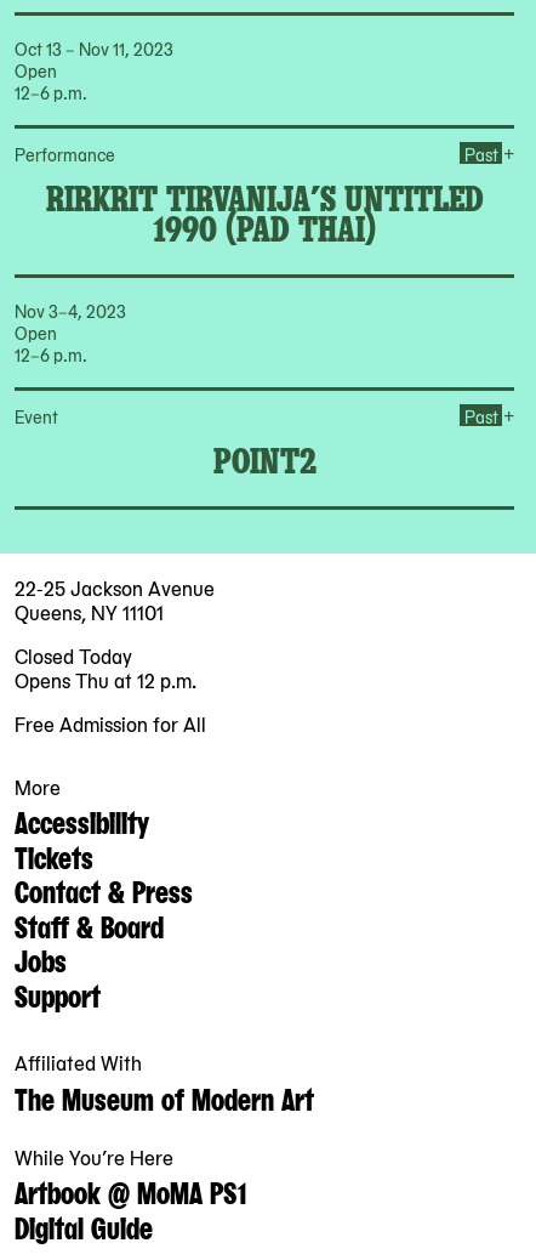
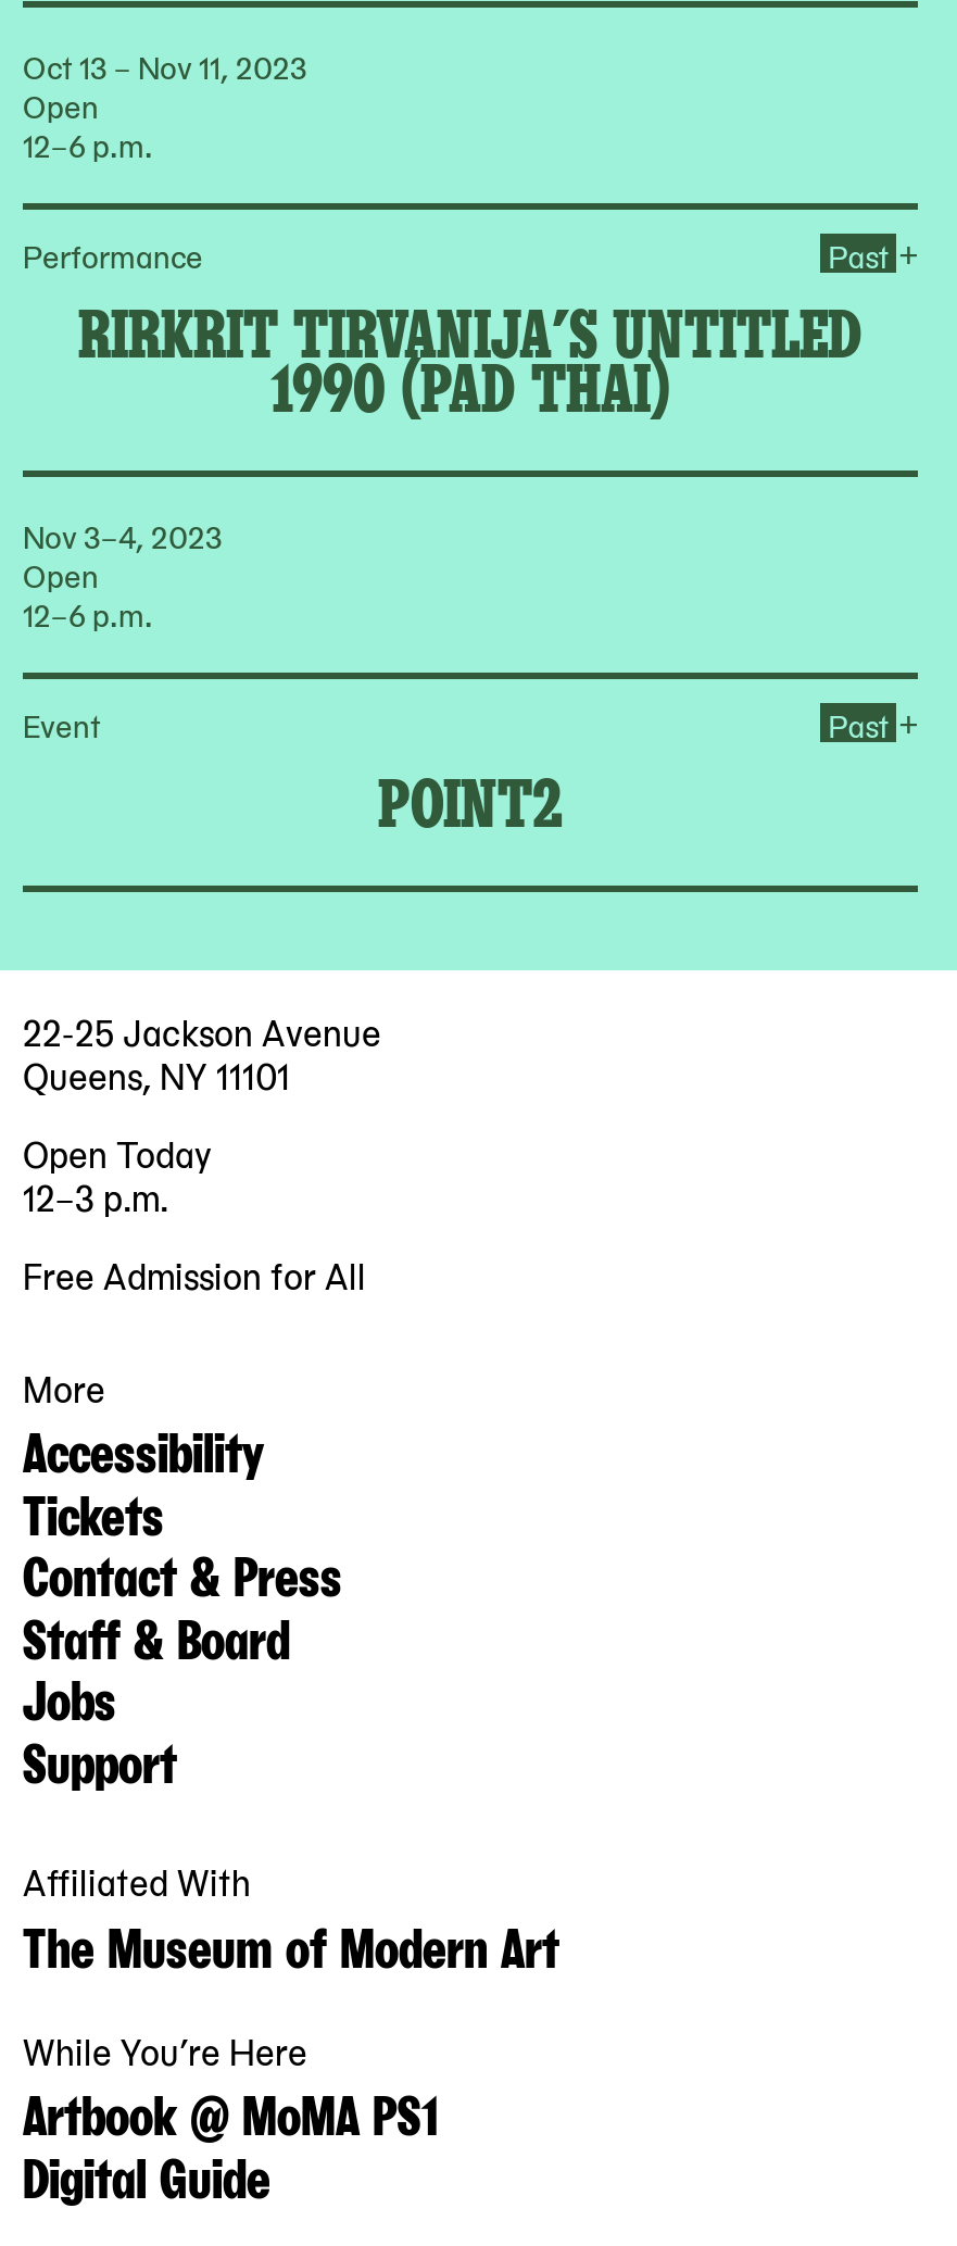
[15,641,196,695] Closed Today | Opens Thu at 12 p.m. -> [23,1127,212,1223] Open Today | 12–3 p.m.

